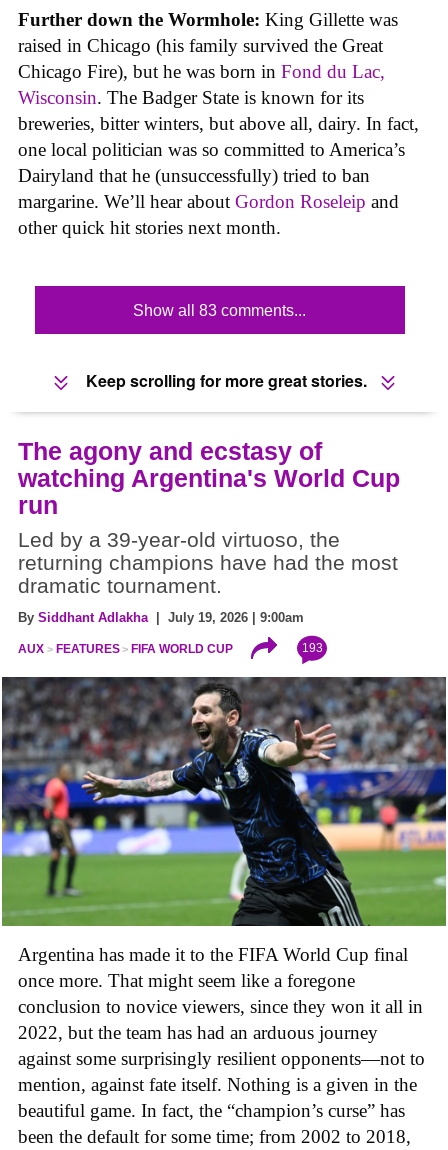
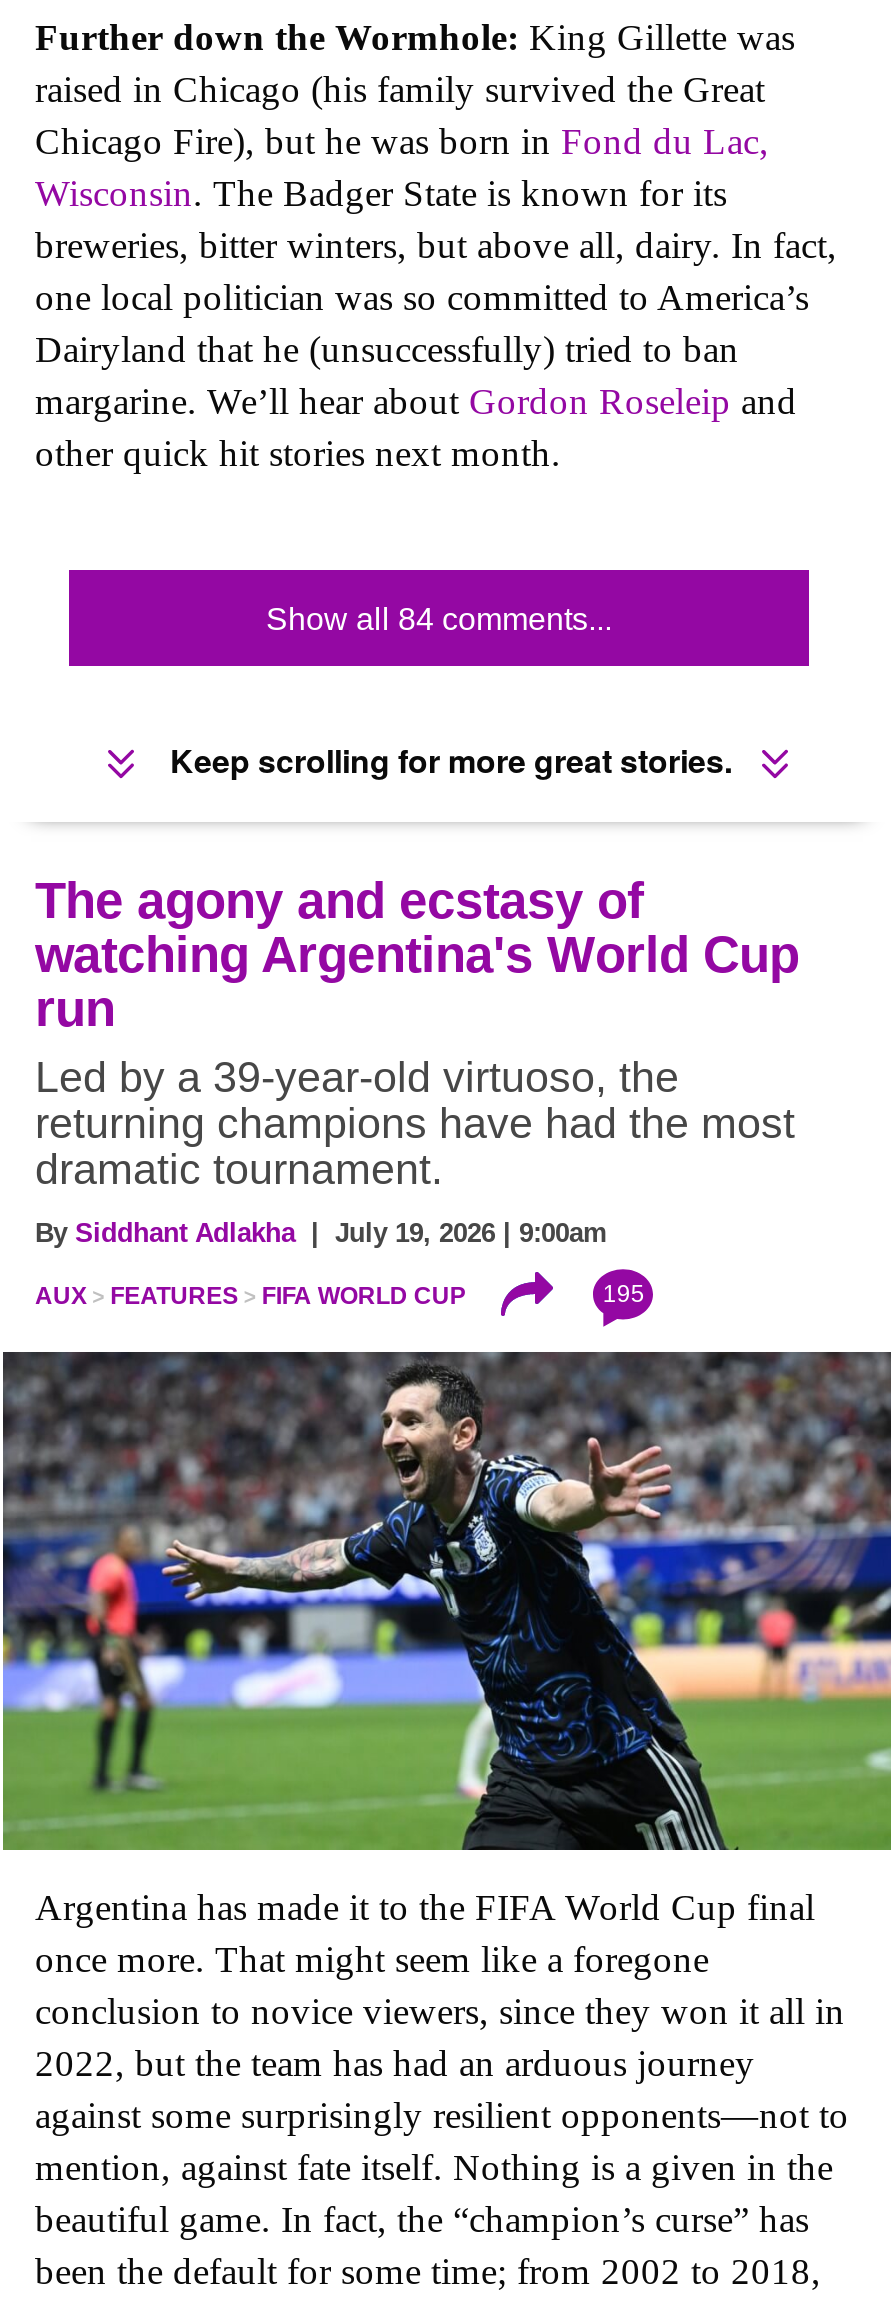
[133,302,306,319] Show all 83 comments... -> [266,601,612,635] Show all 84 comments...
[302,641,323,655] 193 -> [603,1280,645,1308] 195

